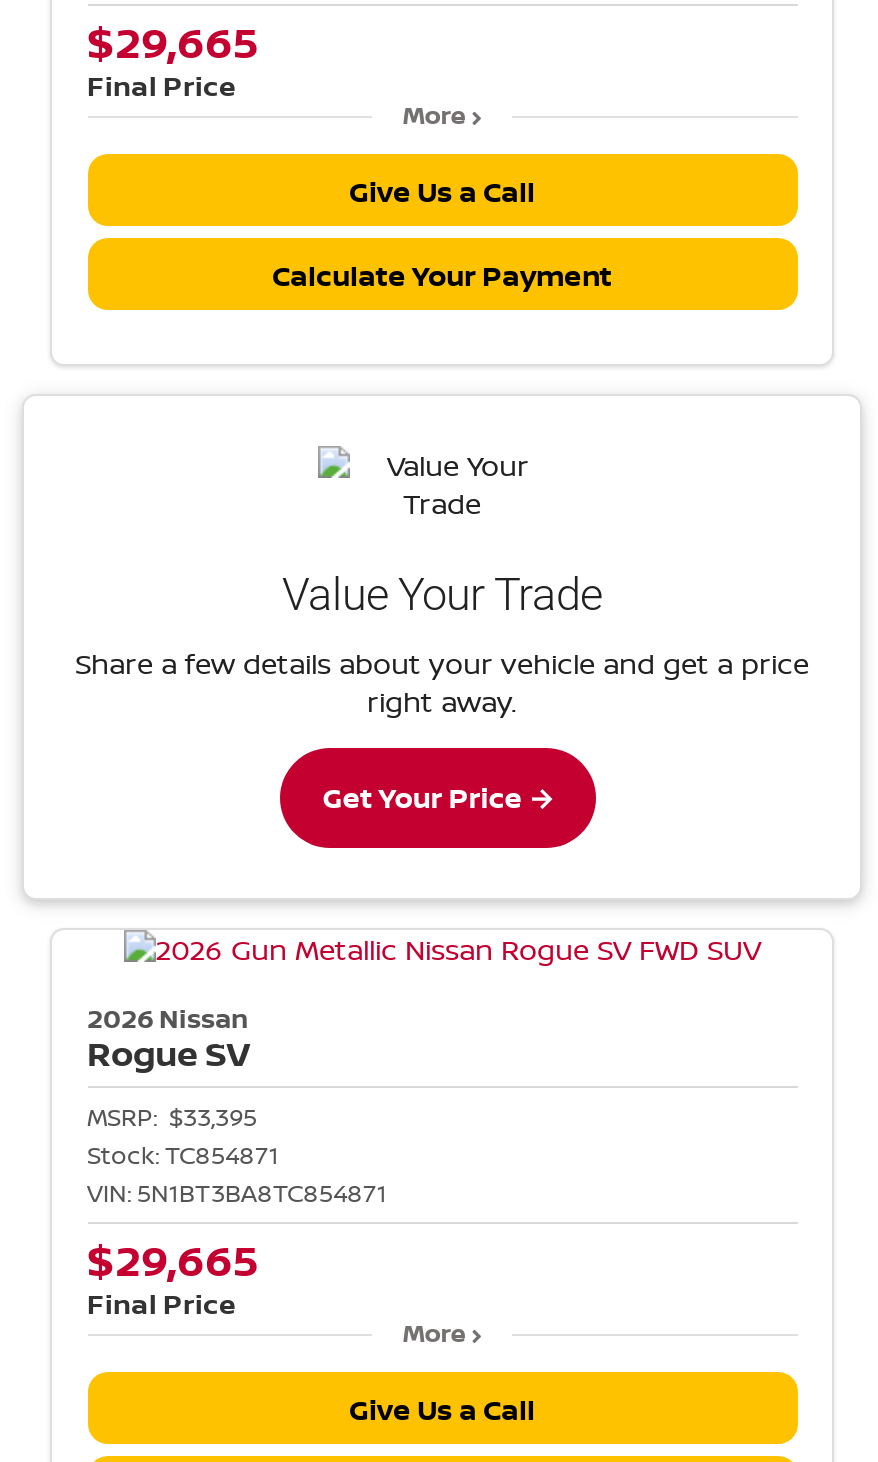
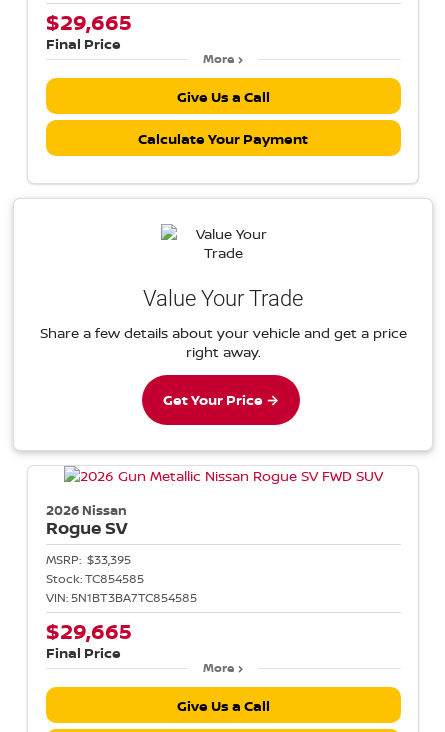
[87,1138,279,1172] Stock: TC854871 -> [45,570,143,587] Stock: TC854585
[87,1176,387,1210] VIN: 5N1BT3BA8TC854871 -> [45,589,196,606] VIN: 5N1BT3BA7TC854585

